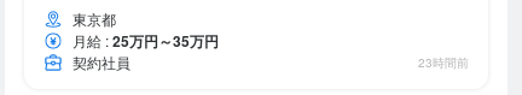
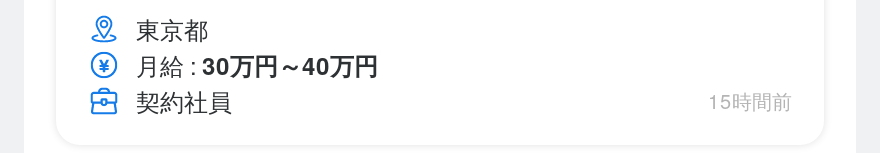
[72,30,219,51] 月給: 25万円～35万円 -> [136,46,378,82] 月給: 30万円～40万円
[418,54,469,70] 23時間前 -> [708,86,792,114] 15時間前

